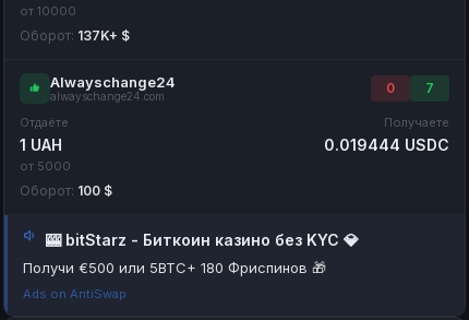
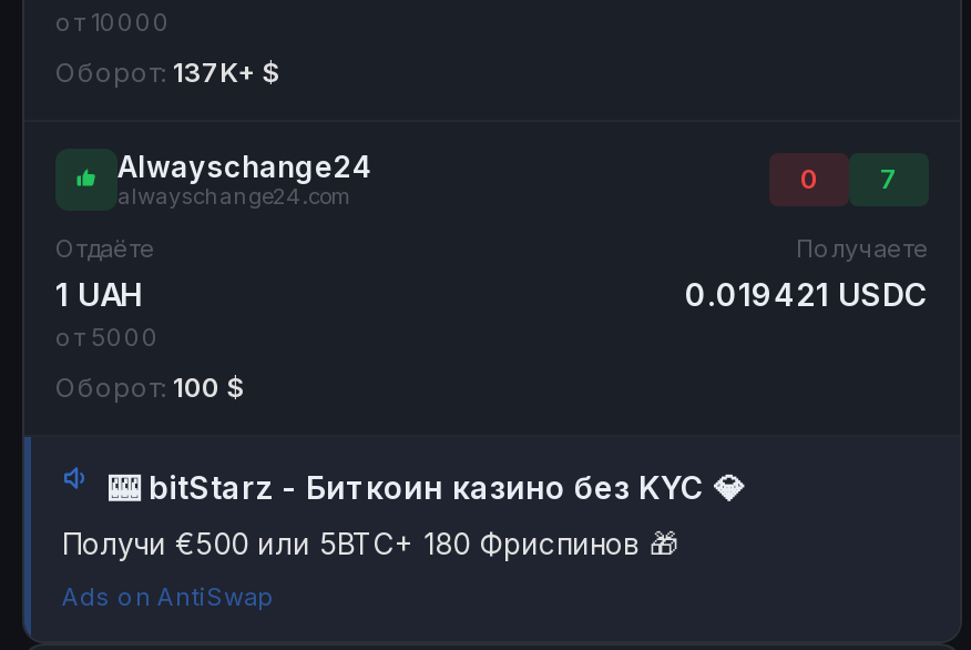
[324,135,449,153] 0.019444 USDC -> [685,274,929,312] 0.019421 USDC

